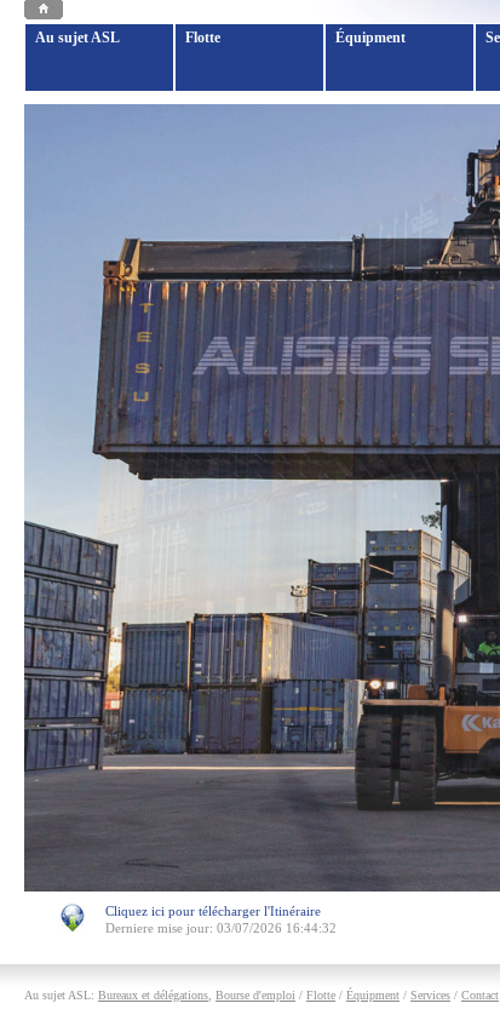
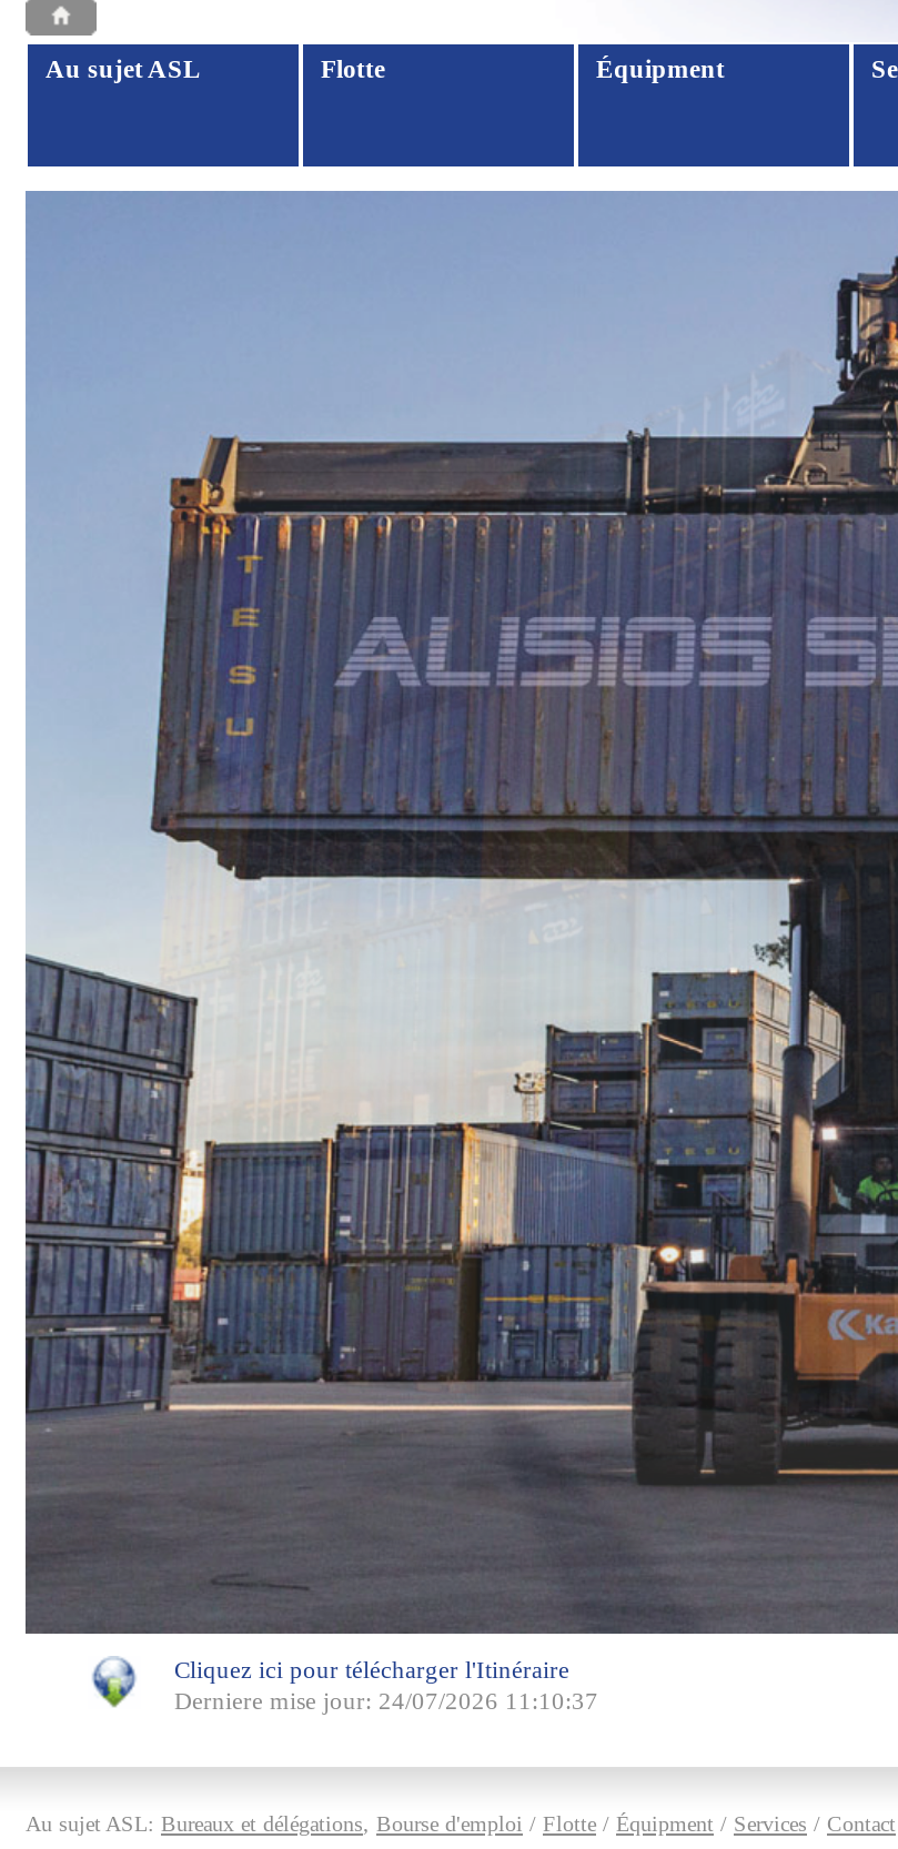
[105,921,337,935] Derniere mise jour: 03/07/2026 16:44:32 -> [174,1687,598,1714] Derniere mise jour: 24/07/2026 11:10:37

